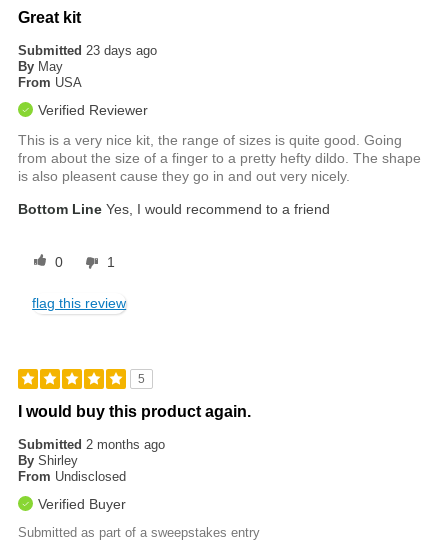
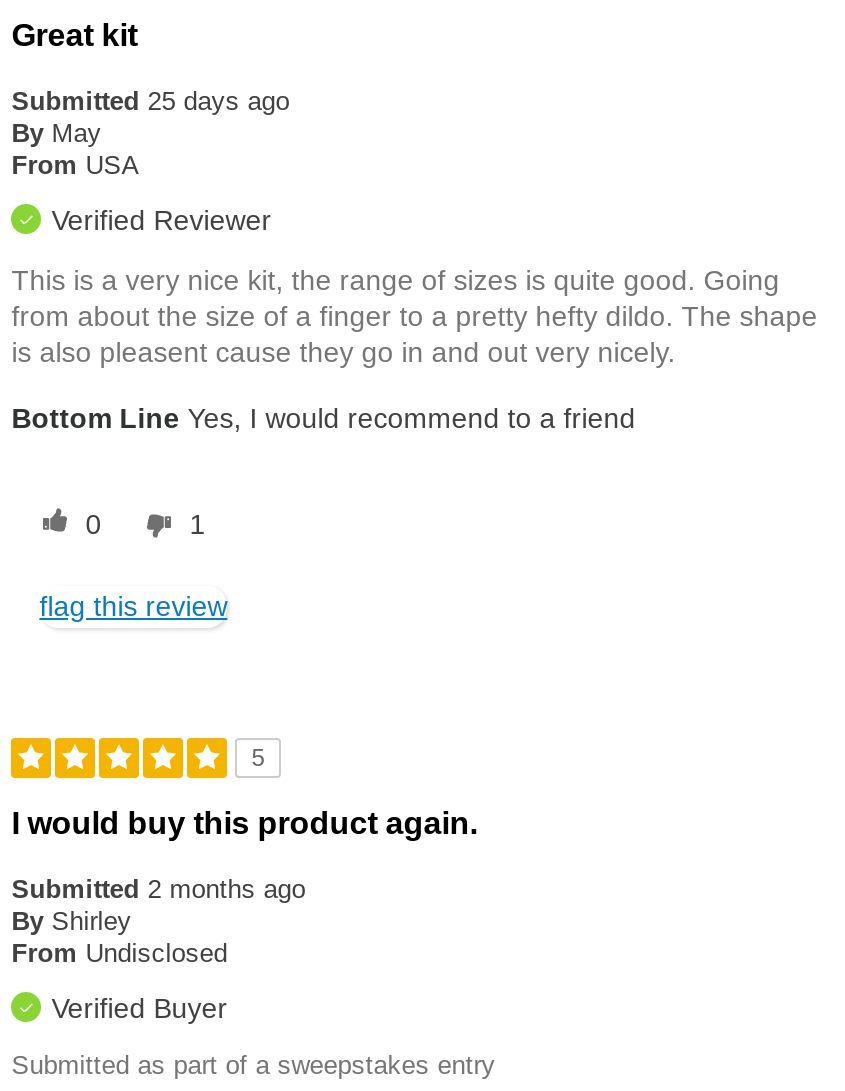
[18,43,157,58] Submitted 23 days ago -> [11,86,289,116] Submitted 25 days ago

